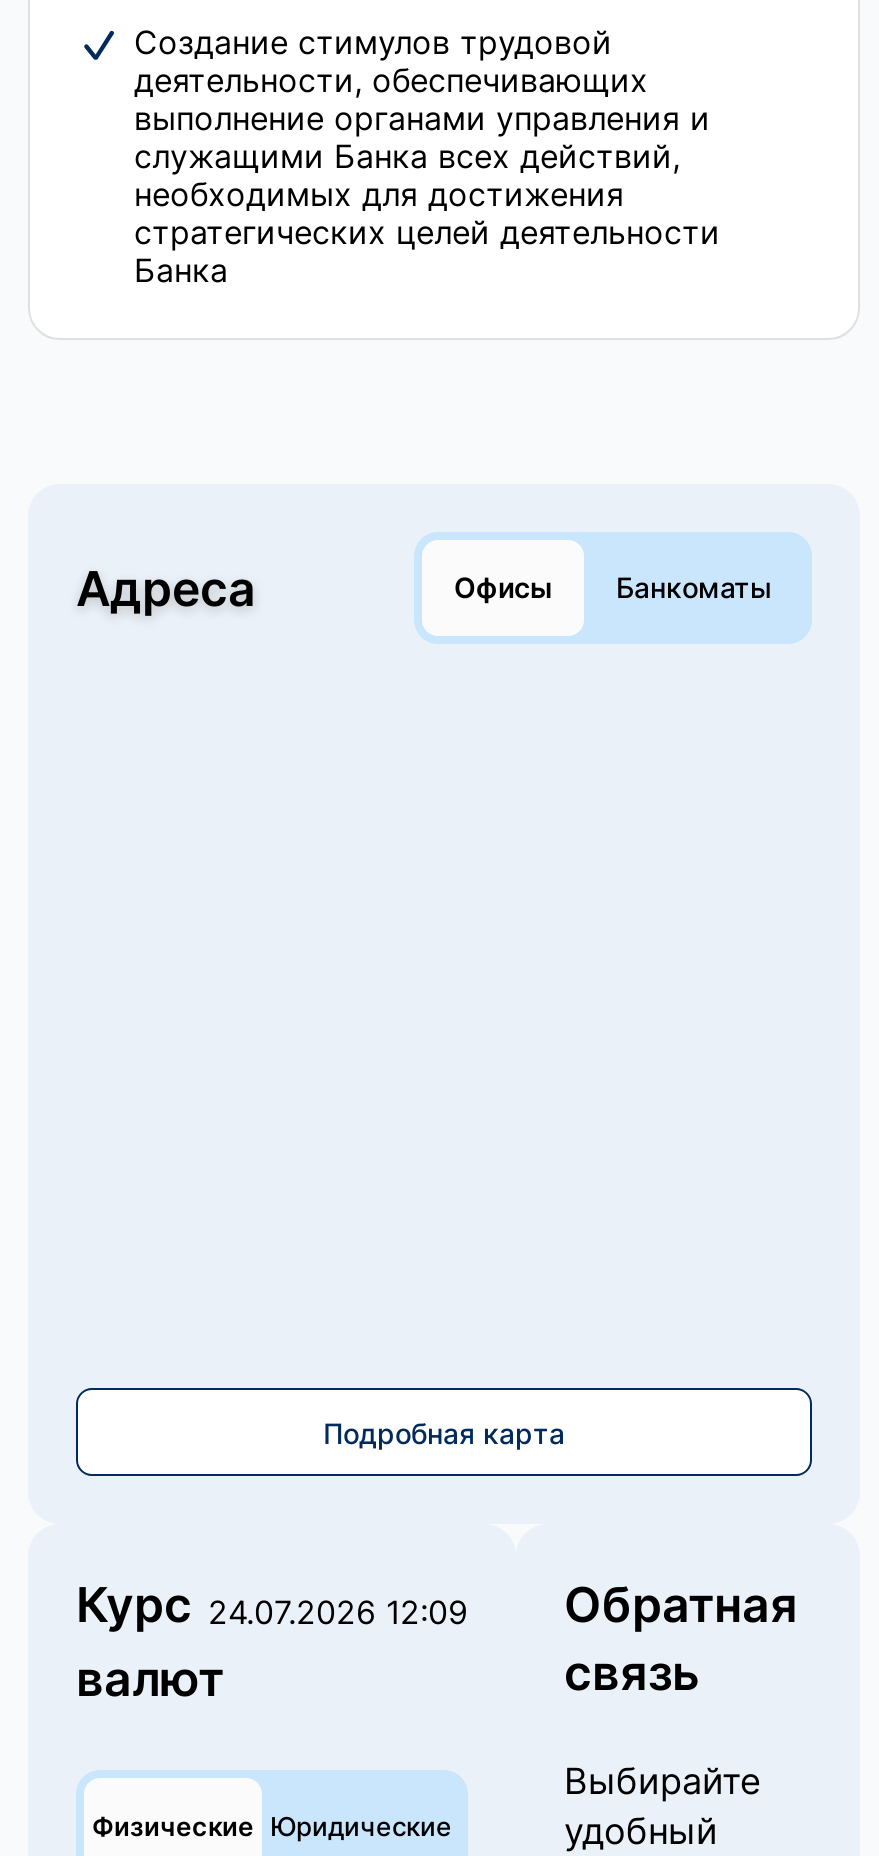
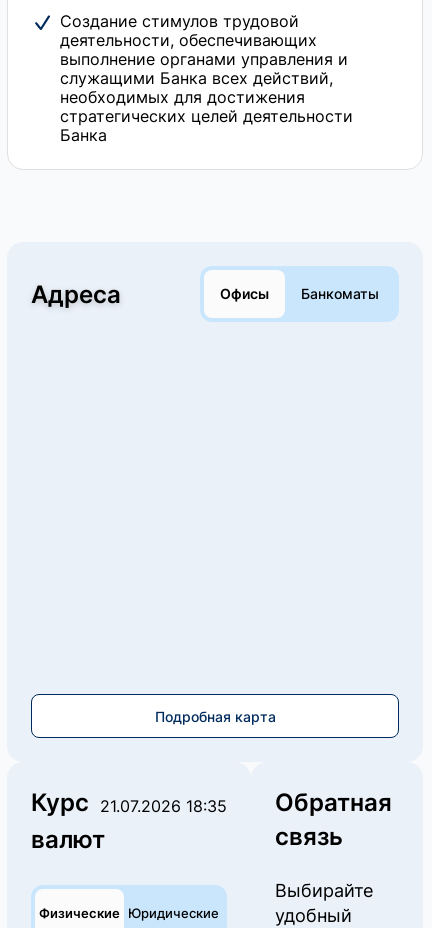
[76,1576,468,1634] Курс 24.07.2026 12:09 -> [31,788,227,817] Курс 21.07.2026 18:35

